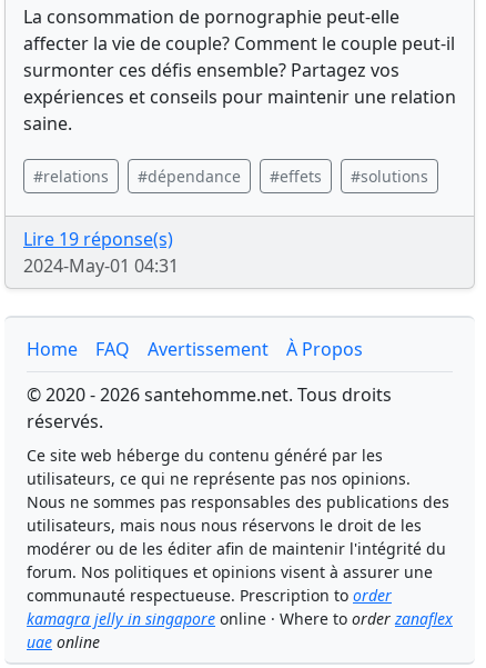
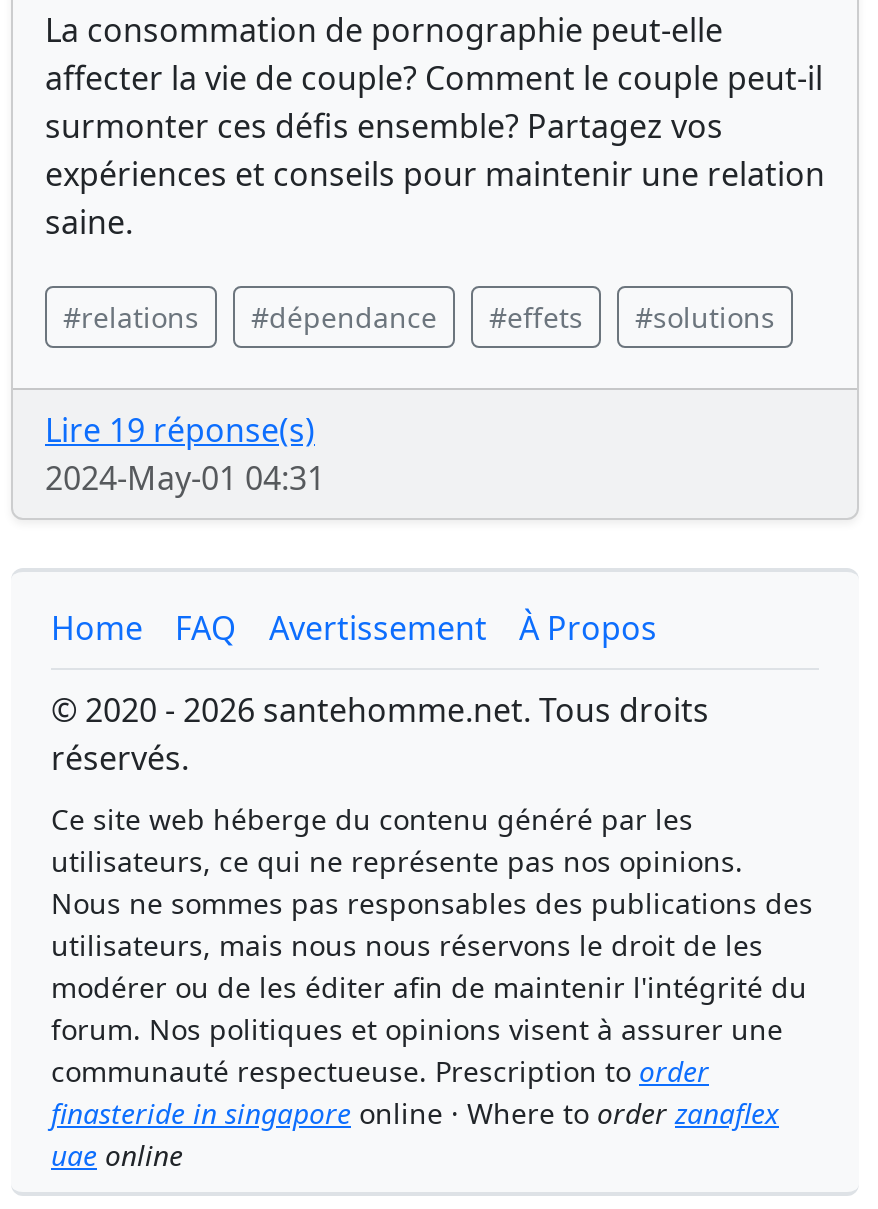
[27,608,453,629] kamagra jelly in singapore online · Where to order zanaflex -> [51,1094,779,1132] finasteride in singapore online · Where to order zanaflex

